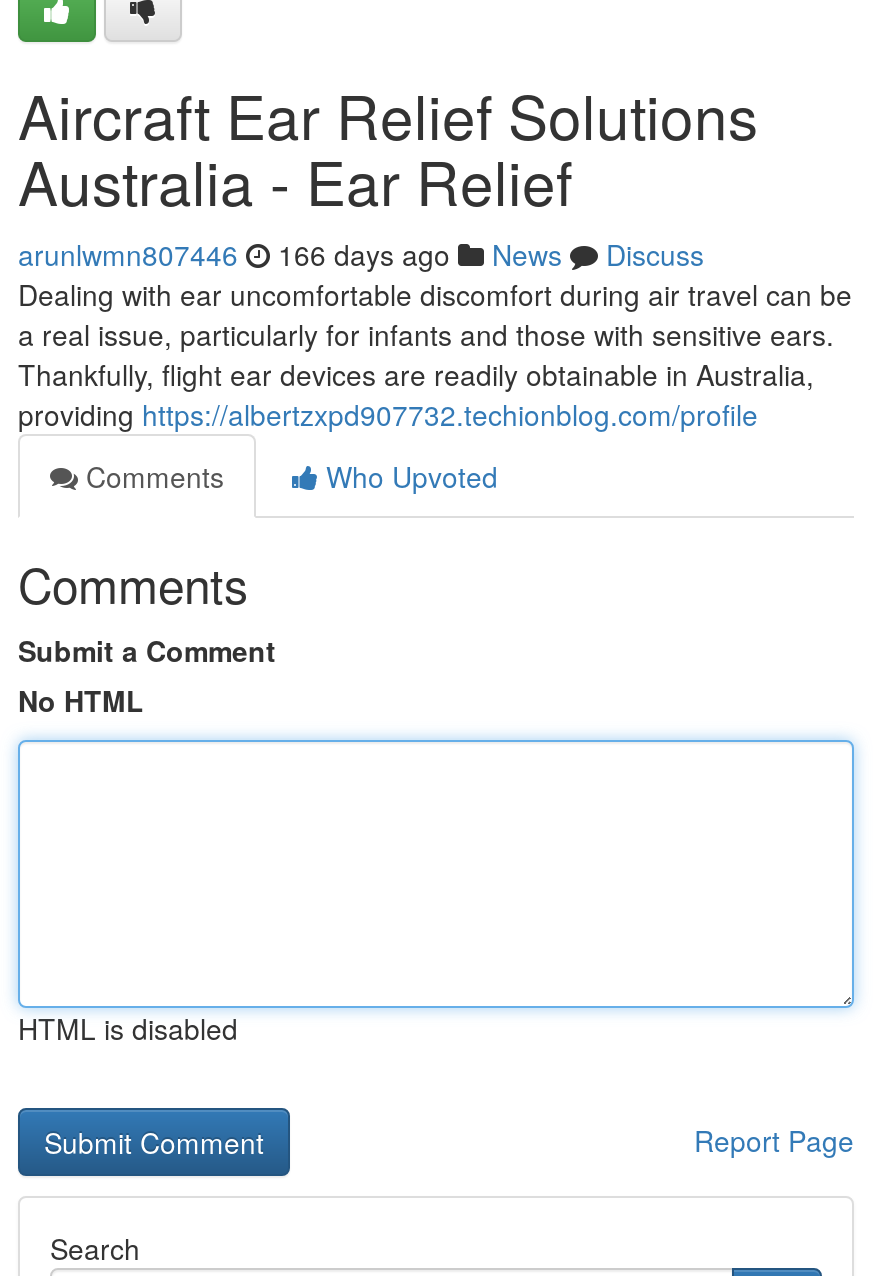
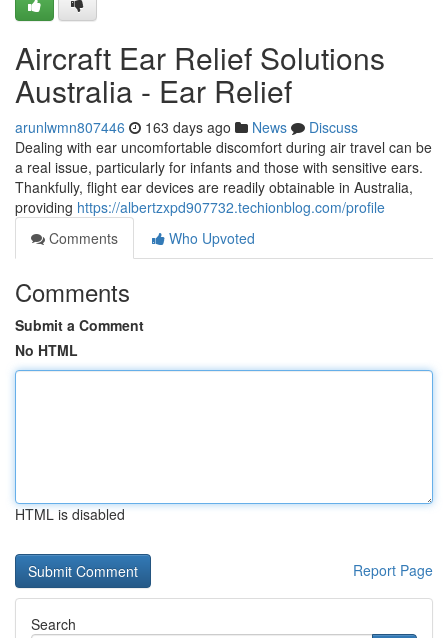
[18,234,704,274] arunlwmn807446 166 days ago News Discuss -> [15,117,358,137] arunlwmn807446 163 days ago News Discuss

